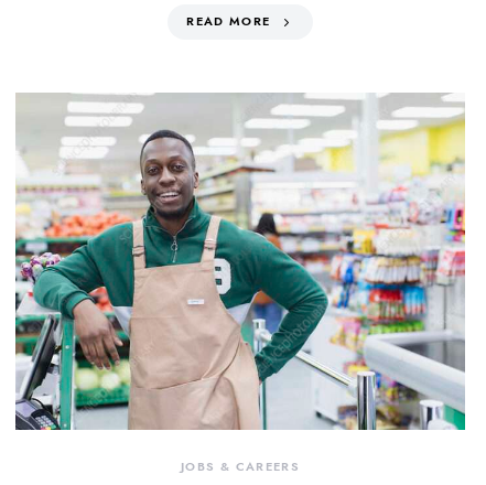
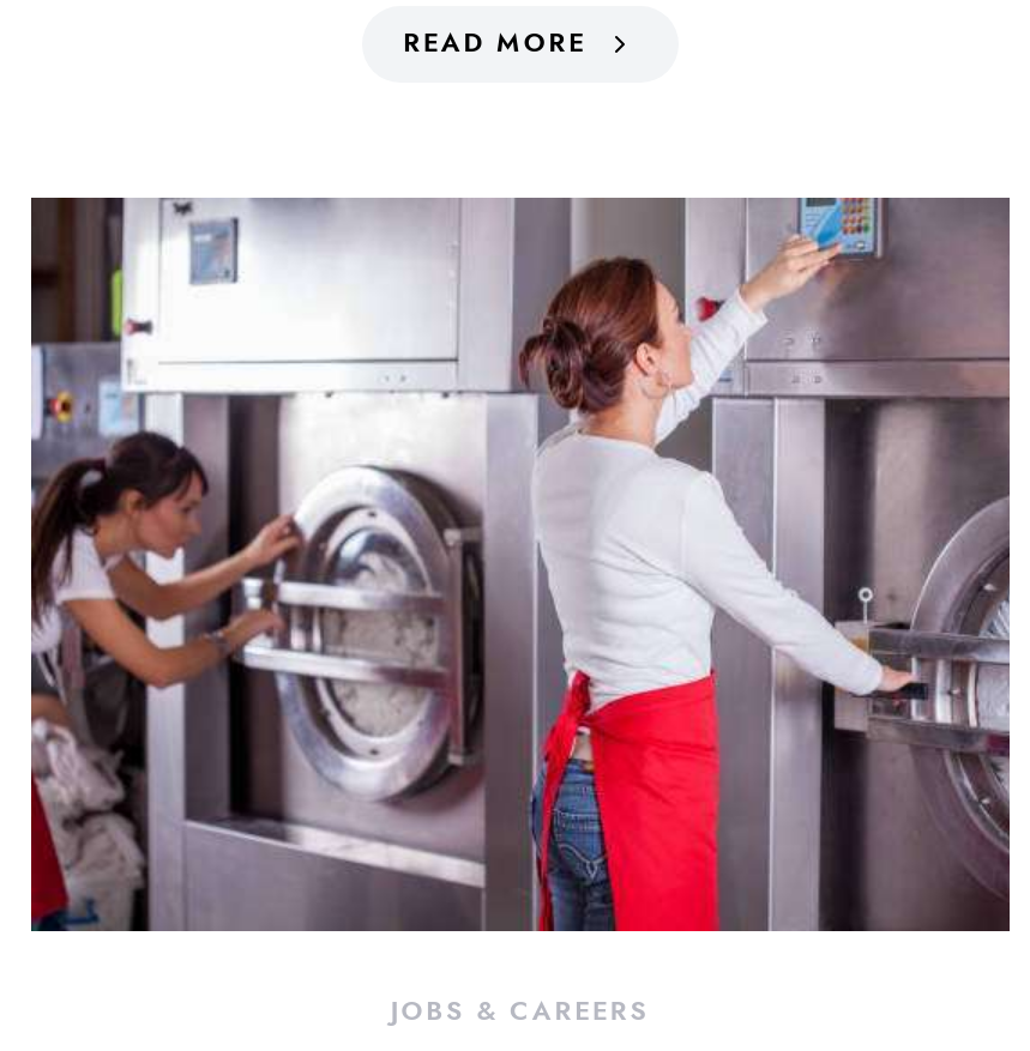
[14,93,466,431] [image] -> [29,195,1012,934] [image]

